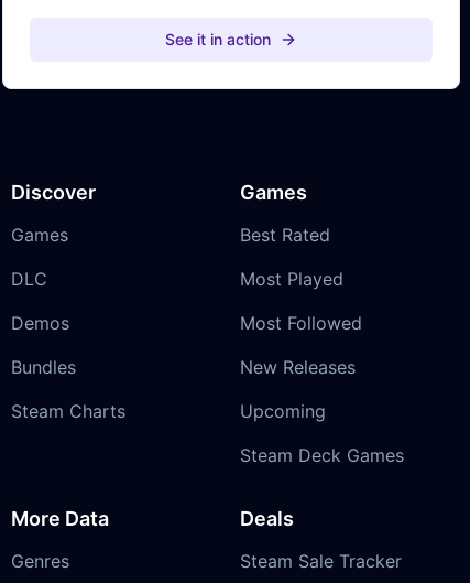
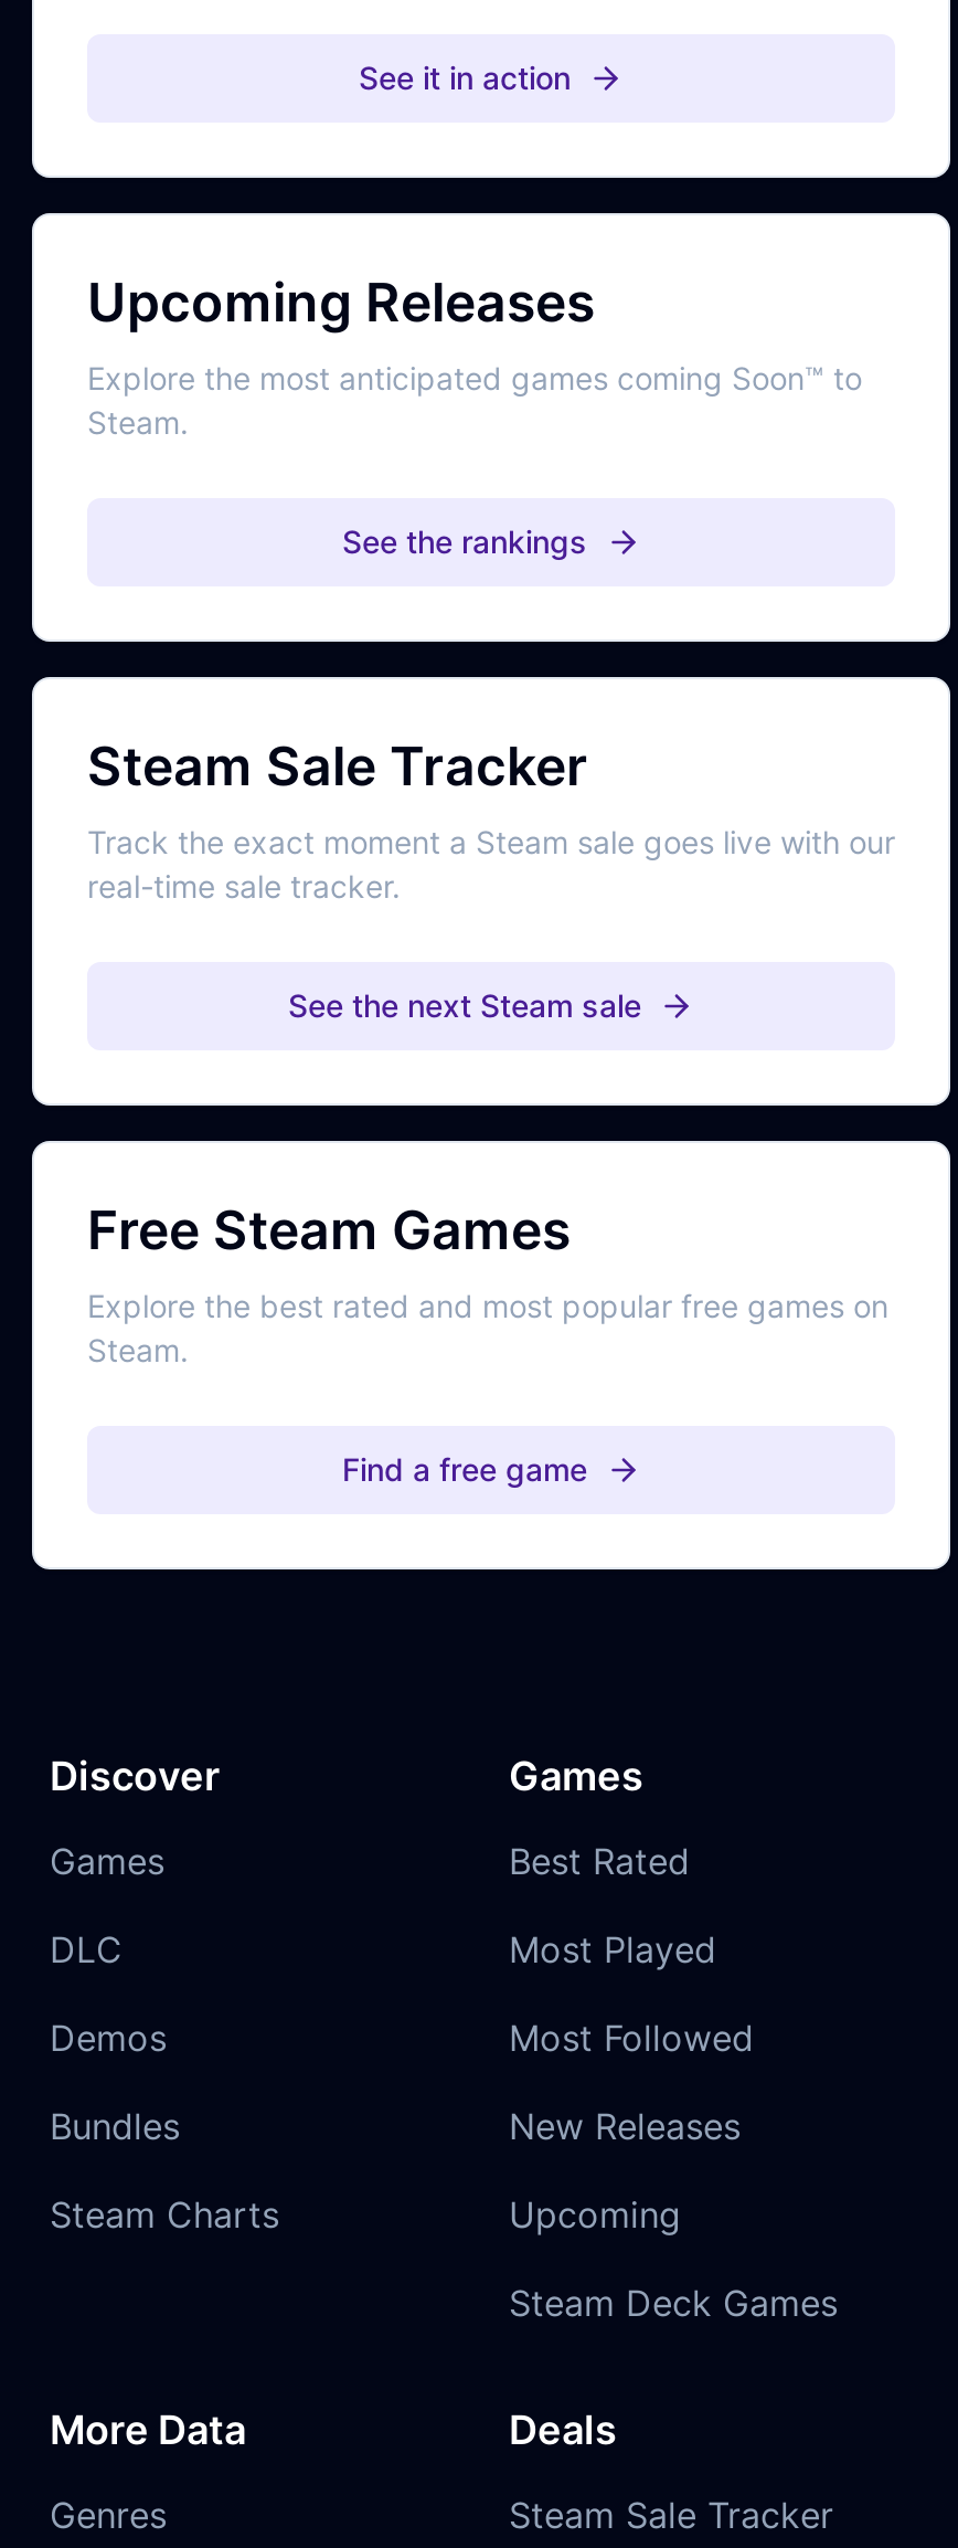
none -> [87,270,862,559] Upcoming Releases | Explore the most anticipated games coming Soon™ to | Steam. | See the rankings
none -> [87,734,895,1023] Steam Sale Tracker | Track the exact moment a Steam sale goes live with our | real-time sale tracker. | See the next Steam sale
none -> [87,1197,888,1487] Free Steam Games | Explore the best rated and most popular free games on | Steam. | Find a free game

